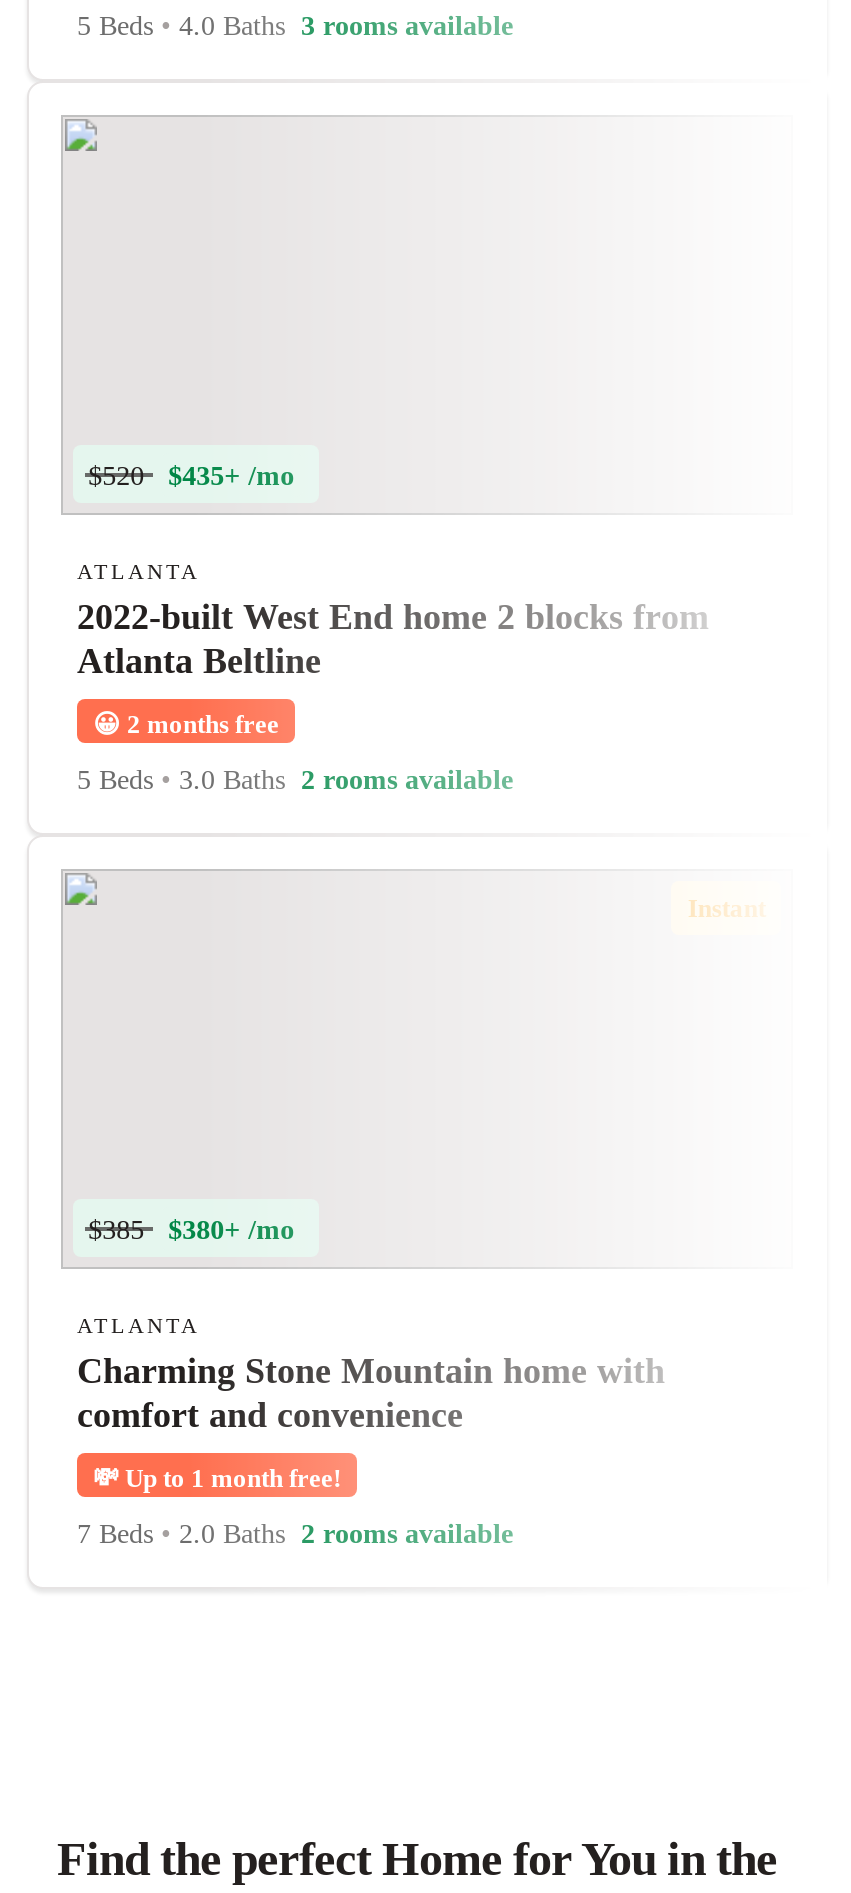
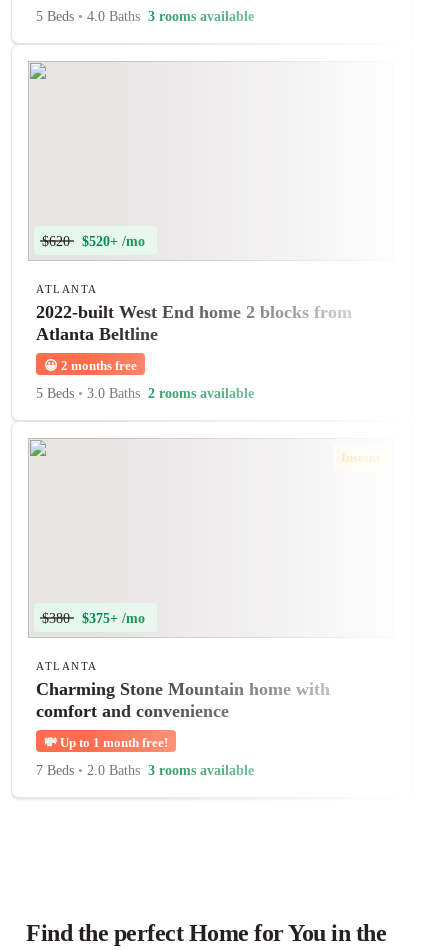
[88,462,294,492] $520 $435+ /mo -> [42,234,145,249] $620 $520+ /mo
[88,1216,294,1246] $385 $380+ /mo -> [42,611,145,626] $380 $375+ /mo
[77,1519,513,1549] 7 Beds • 2.0 Baths 2 rooms available -> [36,763,254,778] 7 Beds • 2.0 Baths 3 rooms available

